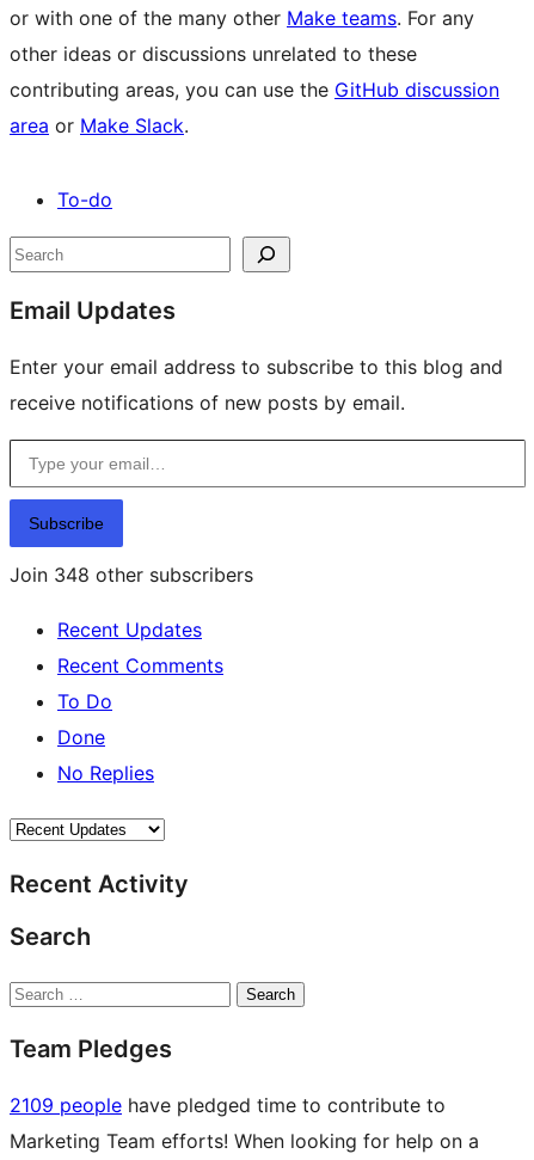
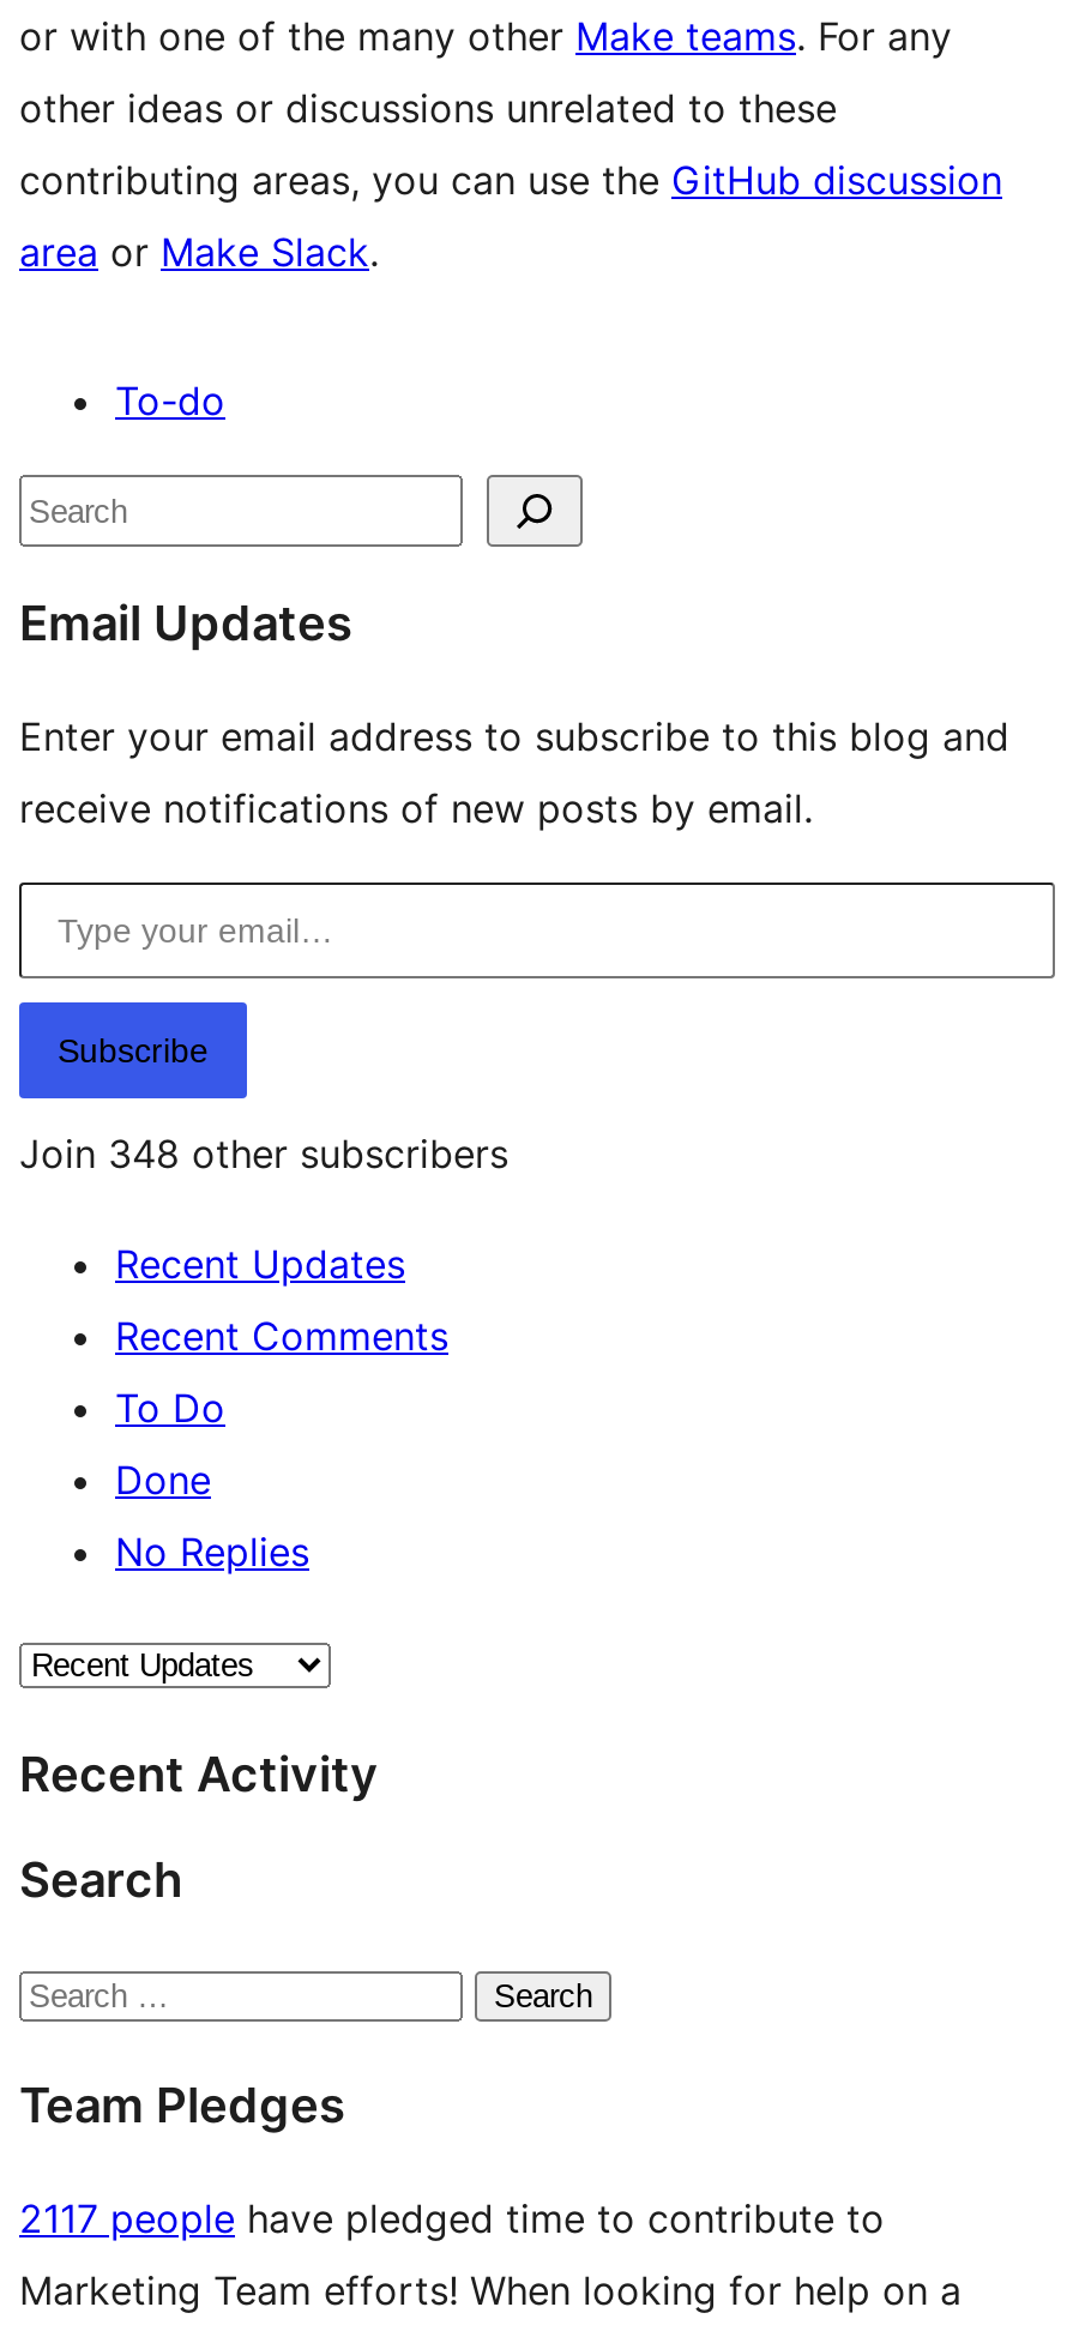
[10,1093,446,1117] 2109 people have pledged time to contribute to -> [19,2194,885,2242] 2117 people have pledged time to contribute to

